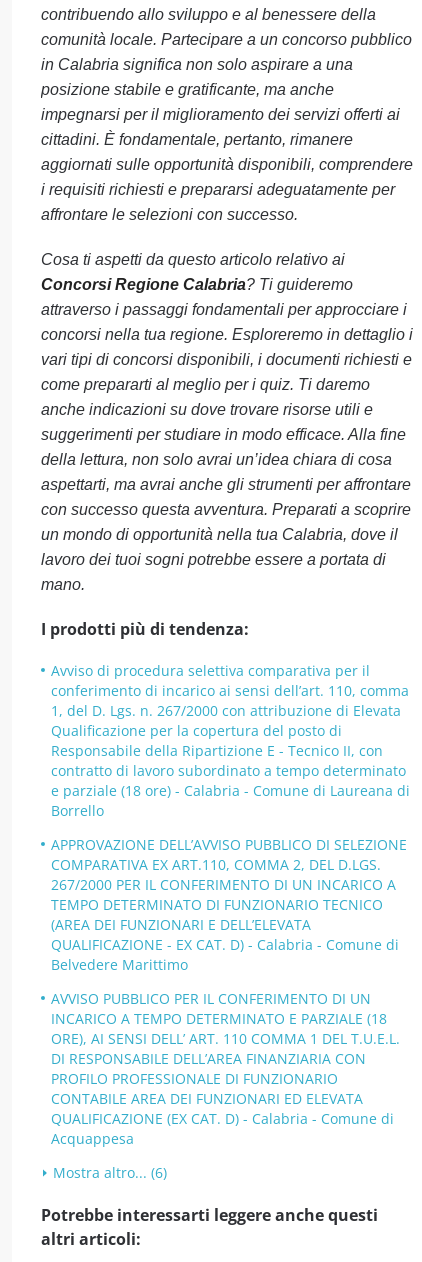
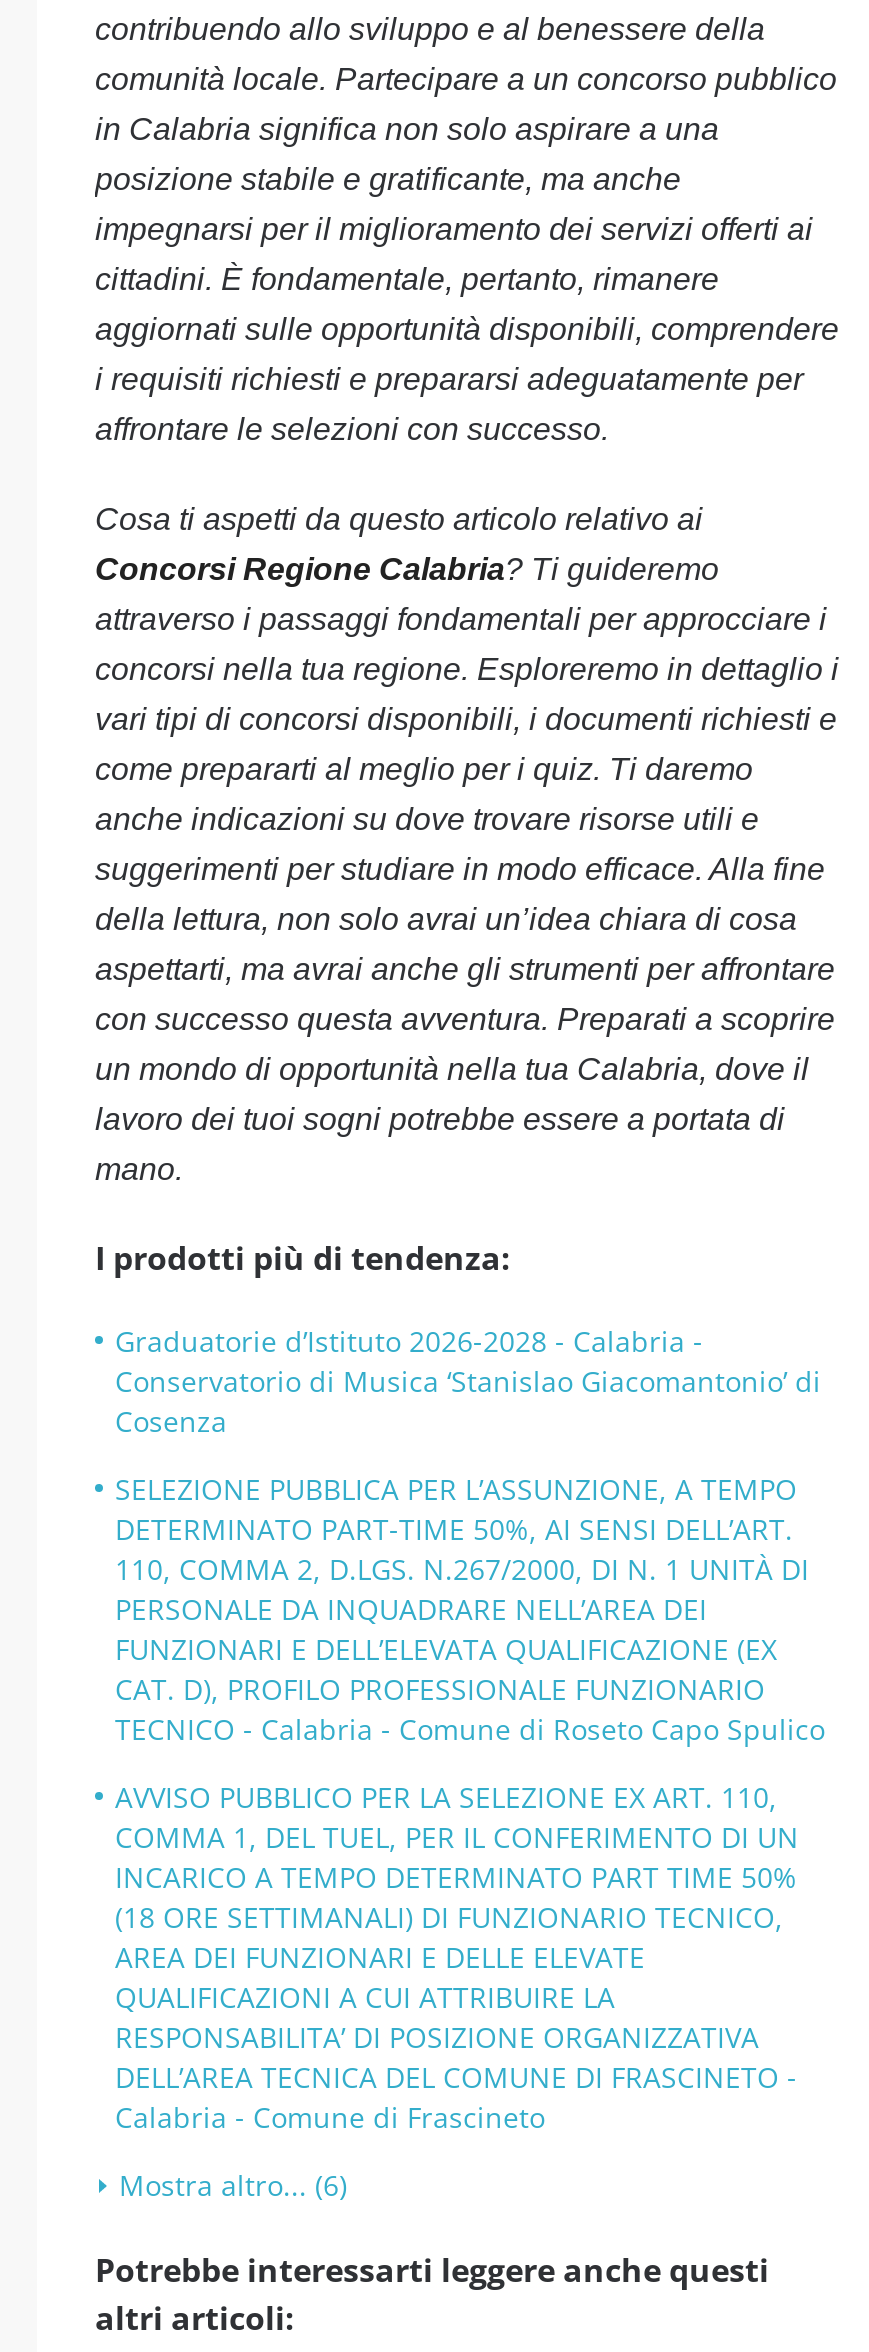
[51,661,410,820] Avviso di procedura selettiva comparativa per il | conferimento di incarico ai sensi dell’art. 110, comma | 1, del D. Lgs. n. 267/2000 con attribuzione di Elevata | Qualificazione per la copertura del posto di | Responsabile della Ripartizione E - Tecnico II, con | contratto di lavoro subordinato a tempo determinato | e parziale (18 ore) - Calabria - Comune di Laureana di | Borrello -> [115,1322,821,1440] Graduatorie d’Istituto 2026-2028 - Calabria - | Conservatorio di Musica ‘Stanislao Giacomantonio’ di | Cosenza
[51,835,407,974] APPROVAZIONE DELL’AVVISO PUBBLICO DI SELEZIONE | COMPARATIVA EX ART.110, COMMA 2, DEL D.LGS. | 267/2000 PER IL CONFERIMENTO DI UN INCARICO A | TEMPO DETERMINATO DI FUNZIONARIO TECNICO | (AREA DEI FUNZIONARI E DELL’ELEVATA | QUALIFICAZIONE - EX CAT. D) - Calabria - Comune di | Belvedere Marittimo -> [115,1470,825,1748] SELEZIONE PUBBLICA PER L’ASSUNZIONE, A TEMPO | DETERMINATO PART-TIME 50%, AI SENSI DELL’ART. | 110, COMMA 2, D.LGS. N.267/2000, DI N. 1 UNITÀ DI | PERSONALE DA INQUADRARE NELL’AREA DEI | FUNZIONARI E DELL’ELEVATA QUALIFICAZIONE (EX | CAT. D), PROFILO PROFESSIONALE FUNZIONARIO | TECNICO - Calabria - Comune di Roseto Capo Spulico
[51,989,400,1148] AVVISO PUBBLICO PER IL CONFERIMENTO DI UN | INCARICO A TEMPO DETERMINATO E PARZIALE (18 | ORE), AI SENSI DELL’ ART. 110 COMMA 1 DEL T.U.E.L. | DI RESPONSABILE DELL’AREA FINANZIARIA CON | PROFILO PROFESSIONALE DI FUNZIONARIO | CONTABILE AREA DEI FUNZIONARI ED ELEVATA | QUALIFICAZIONE (EX CAT. D) - Calabria - Comune di | Acquappesa -> [115,1778,799,2136] AVVISO PUBBLICO PER LA SELEZIONE EX ART. 110, | COMMA 1, DEL TUEL, PER IL CONFERIMENTO DI UN | INCARICO A TEMPO DETERMINATO PART TIME 50% | (18 ORE SETTIMANALI) DI FUNZIONARIO TECNICO, | AREA DEI FUNZIONARI E DELLE ELEVATE | QUALIFICAZIONI A CUI ATTRIBUIRE LA | RESPONSABILITA’ DI POSIZIONE ORGANIZZATIVA | DELL’AREA TECNICA DEL COMUNE DI FRASCINETO - | Calabria - Comune di Frascineto

